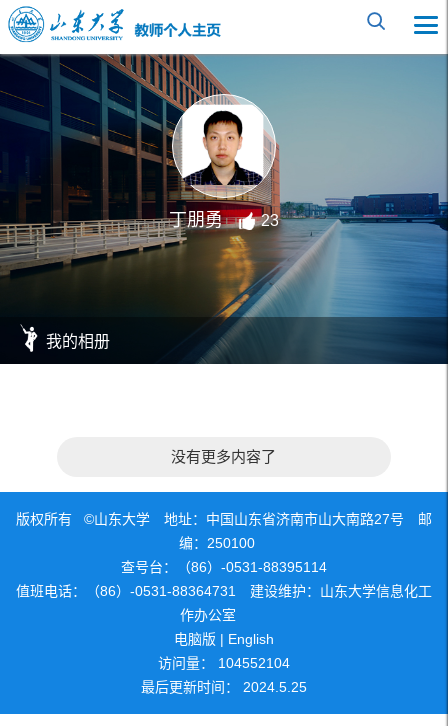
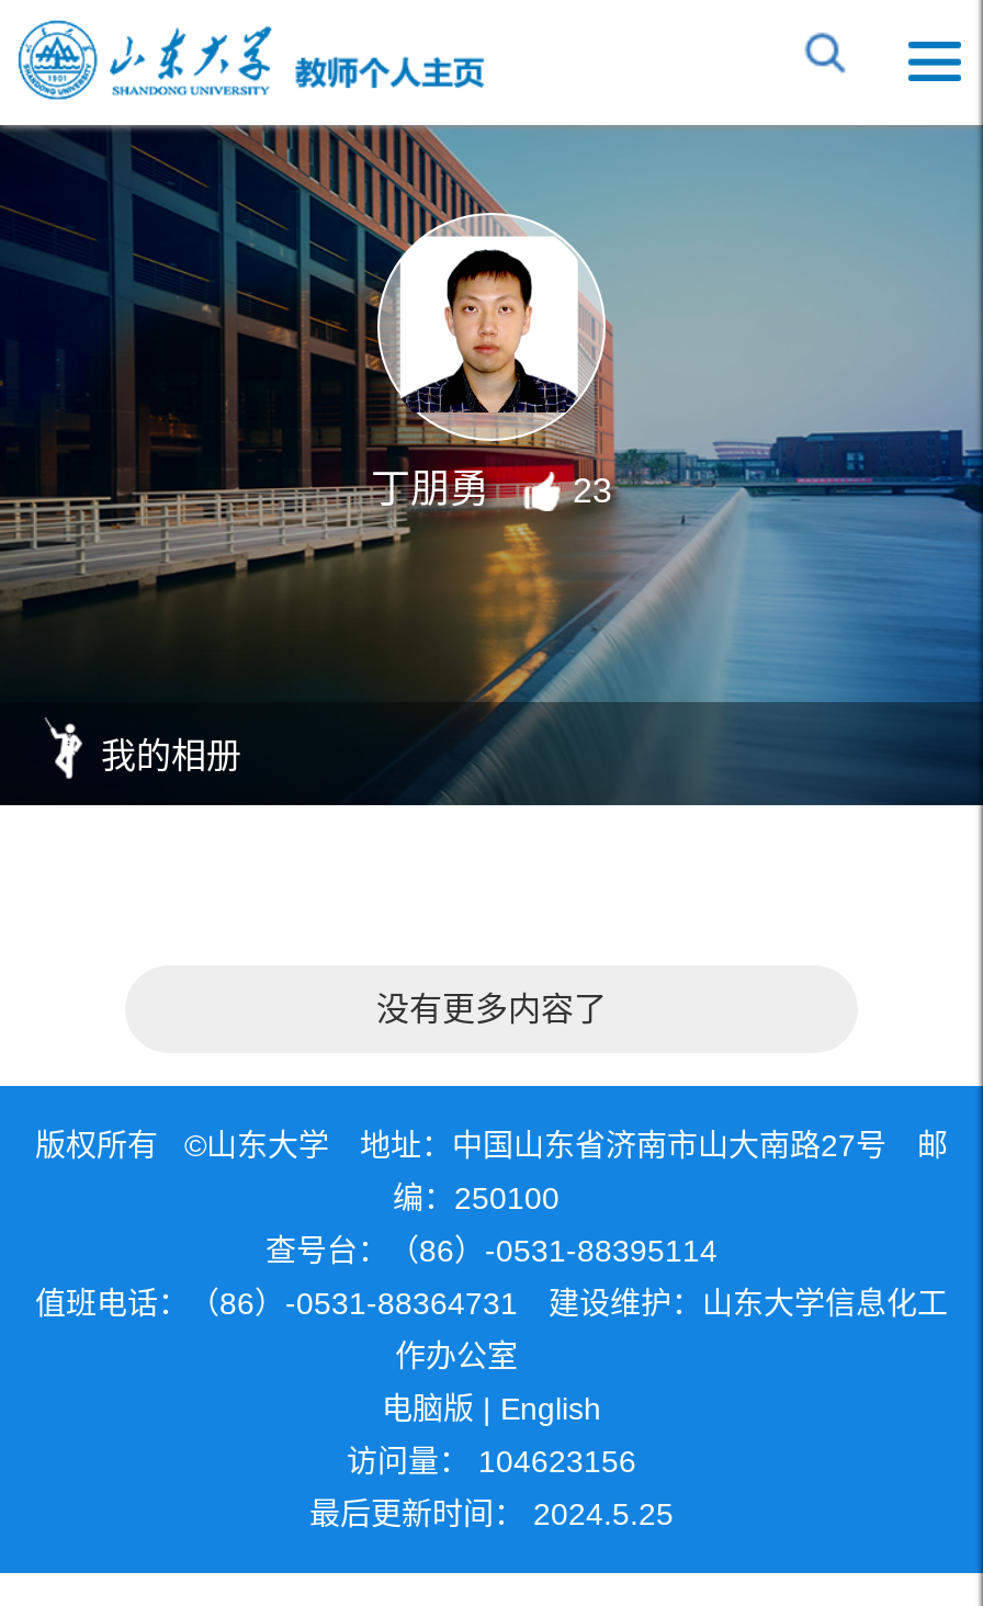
[158,655,290,671] 访问量：104552104 -> [347,1444,636,1479] 访问量：104623156

